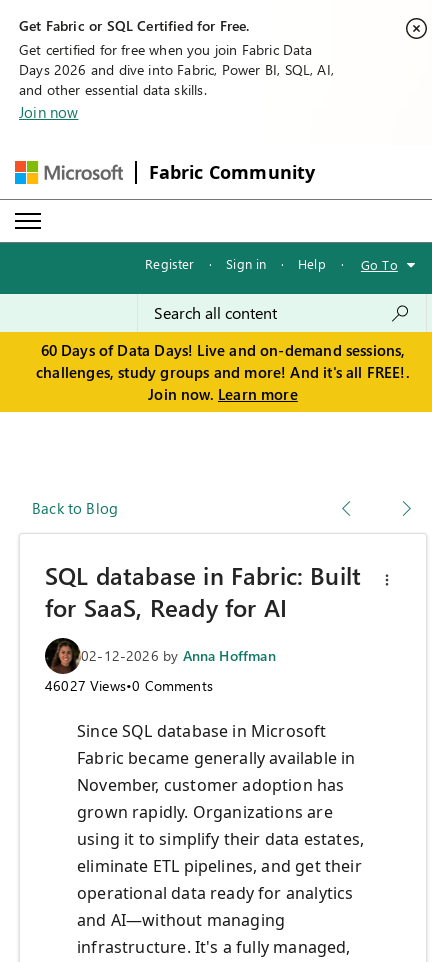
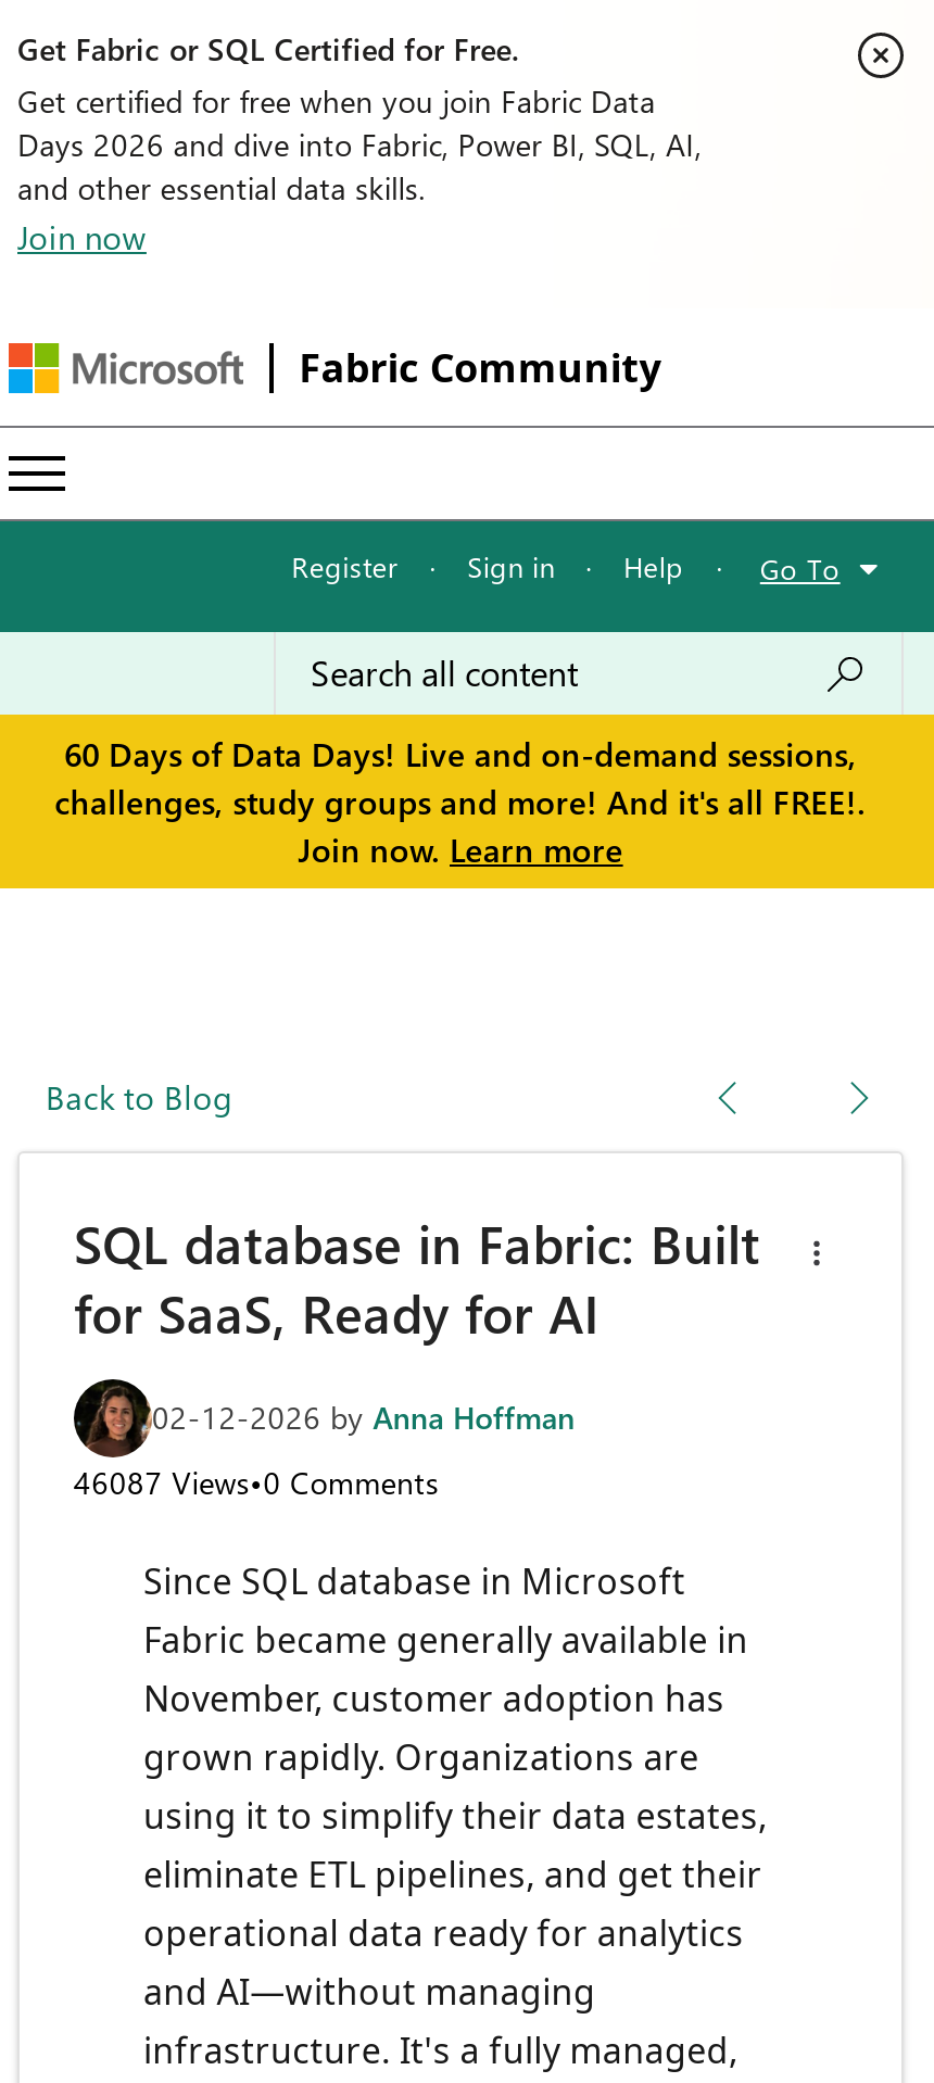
[45,676,213,695] 46027 Views•0 Comments -> [74,1463,439,1504] 46087 Views•0 Comments

